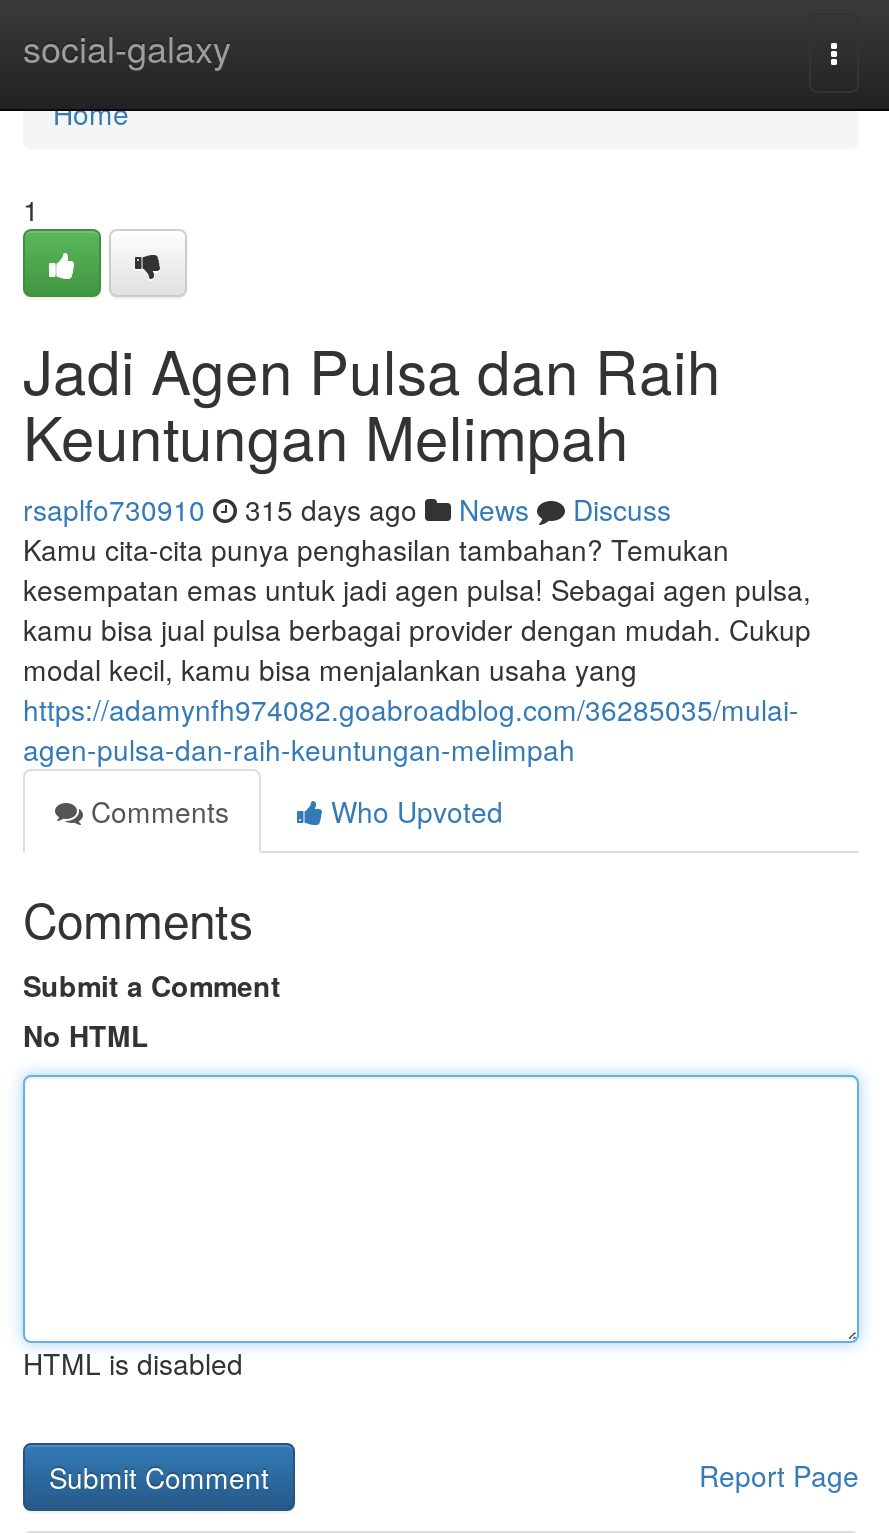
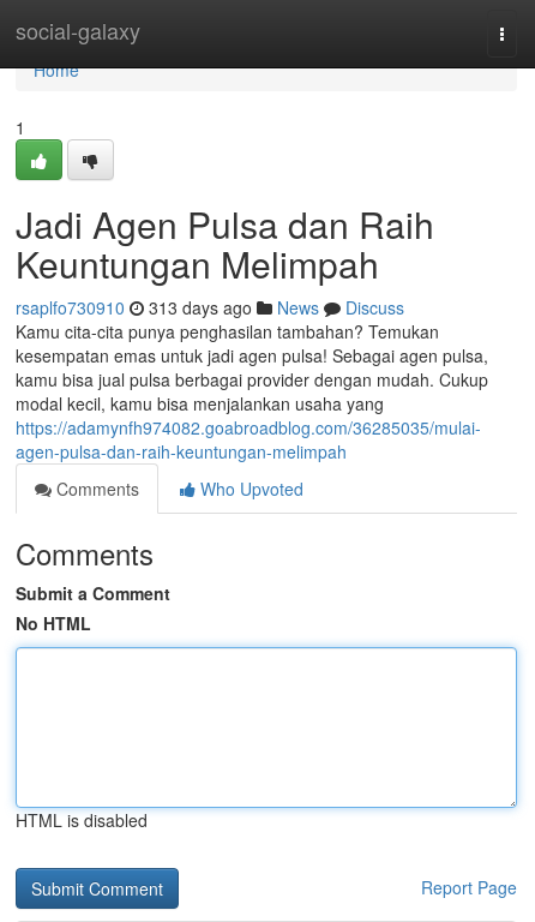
[23,489,671,529] rsaplfo730910 315 days ago News Discuss -> [16,295,404,319] rsaplfo730910 313 days ago News Discuss

